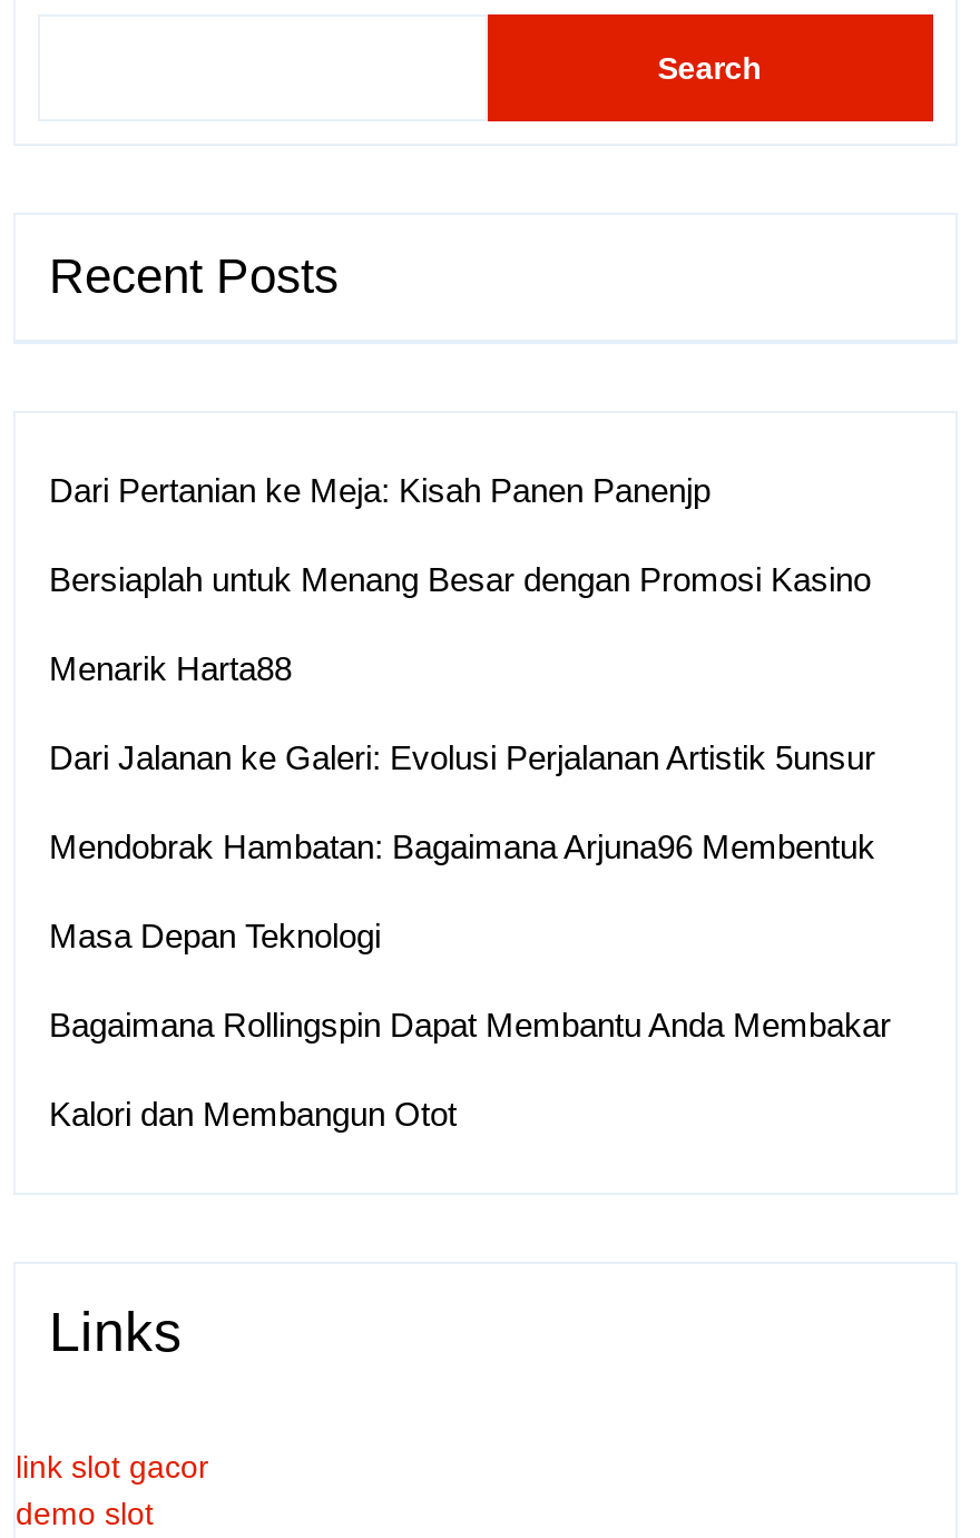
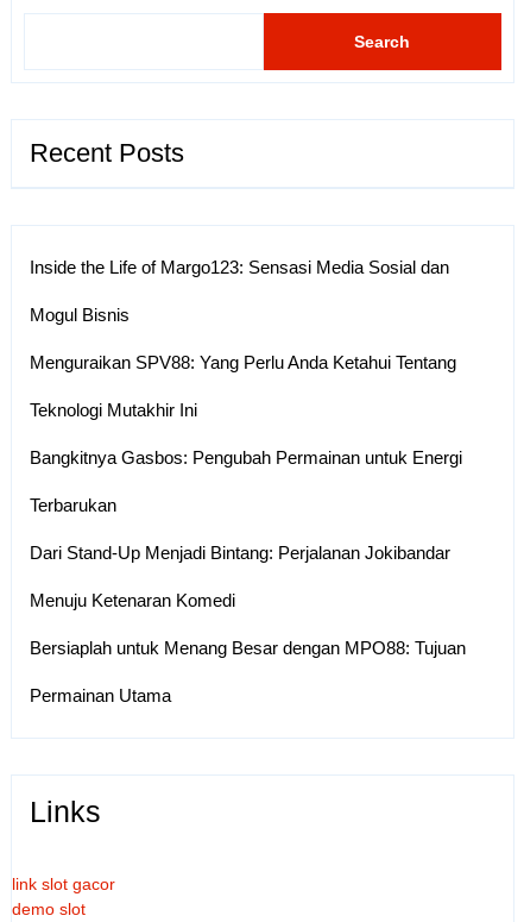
[49,471,891,1133] Dari Pertanian ke Meja: Kisah Panen Panenjp | Bersiaplah untuk Menang Besar dengan Promosi Kasino | Menarik Harta88 | Dari Jalanan ke Galeri: Evolusi Perjalanan Artistik 5unsur | Mendobrak Hambatan: Bagaimana Arjuna96 Membentuk | Masa Depan Teknologi | Bagaimana Rollingspin Dapat Membantu Anda Membakar | Kalori dan Membangun Otot -> [30,257,466,705] Inside the Life of Margo123: Sensasi Media Sosial dan | Mogul Bisnis | Menguraikan SPV88: Yang Perlu Anda Ketahui Tentang | Teknologi Mutakhir Ini | Bangkitnya Gasbos: Pengubah Permainan untuk Energi | Terbarukan | Dari Stand-Up Menjadi Bintang: Perjalanan Jokibandar | Menuju Ketenaran Komedi | Bersiaplah untuk Menang Besar dengan MPO88: Tujuan | Permainan Utama

